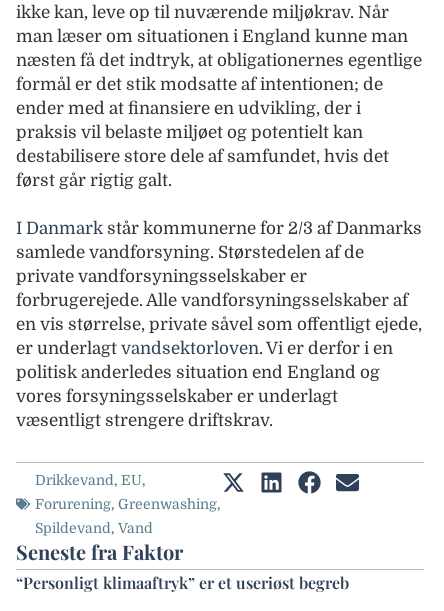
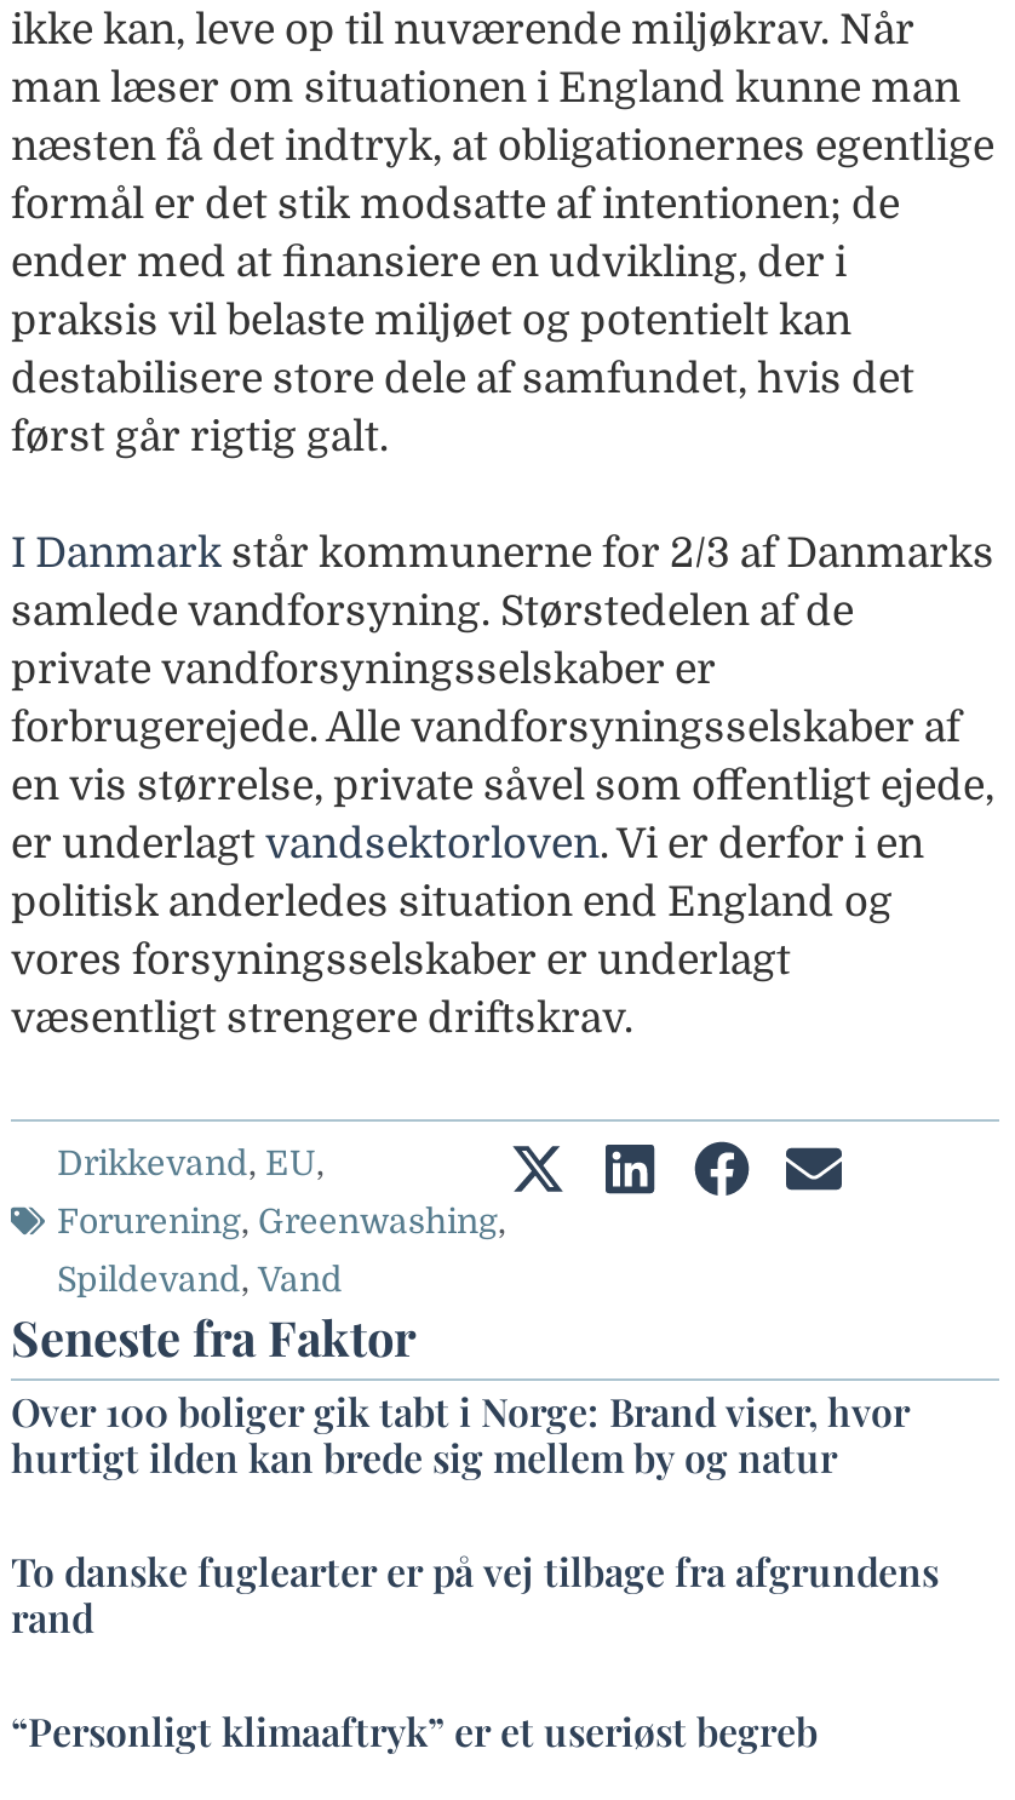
none -> [11,1385,939,1642] Over 100 boliger gik tabt i Norge: Brand viser, hvor | hurtigt ilden kan brede sig mellem by og natur | To danske fuglearter er på vej tilbage fra afgrundens | rand

